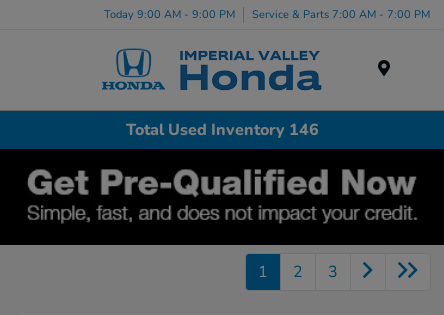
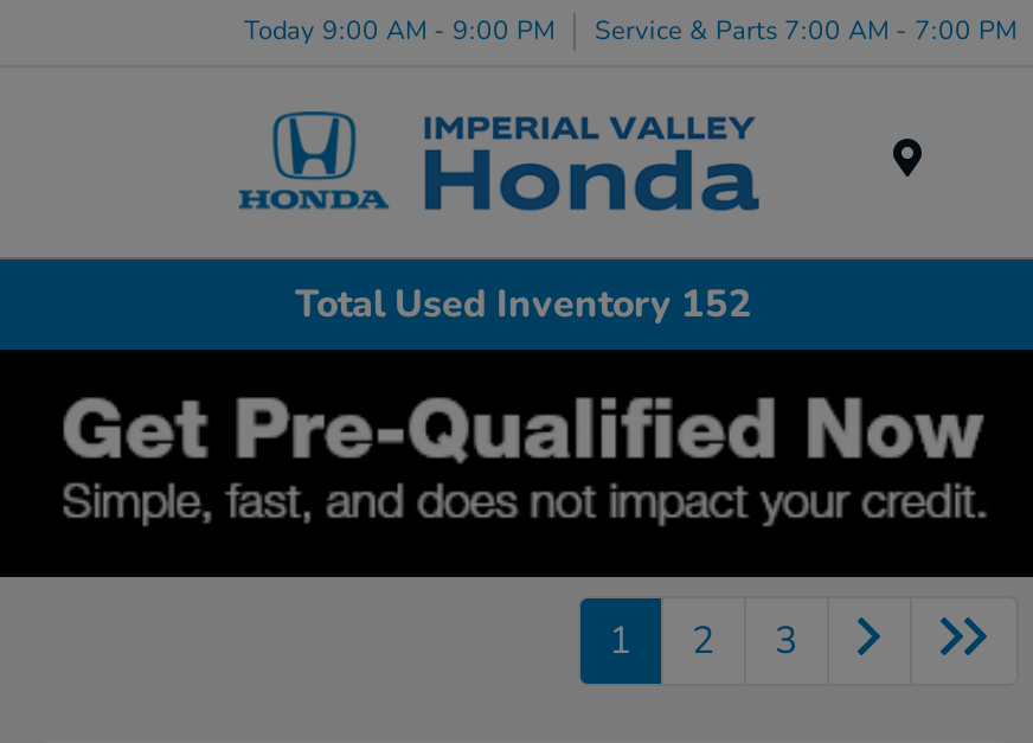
[125,119,318,141] Total Used Inventory 146 -> [295,278,752,330] Total Used Inventory 152

